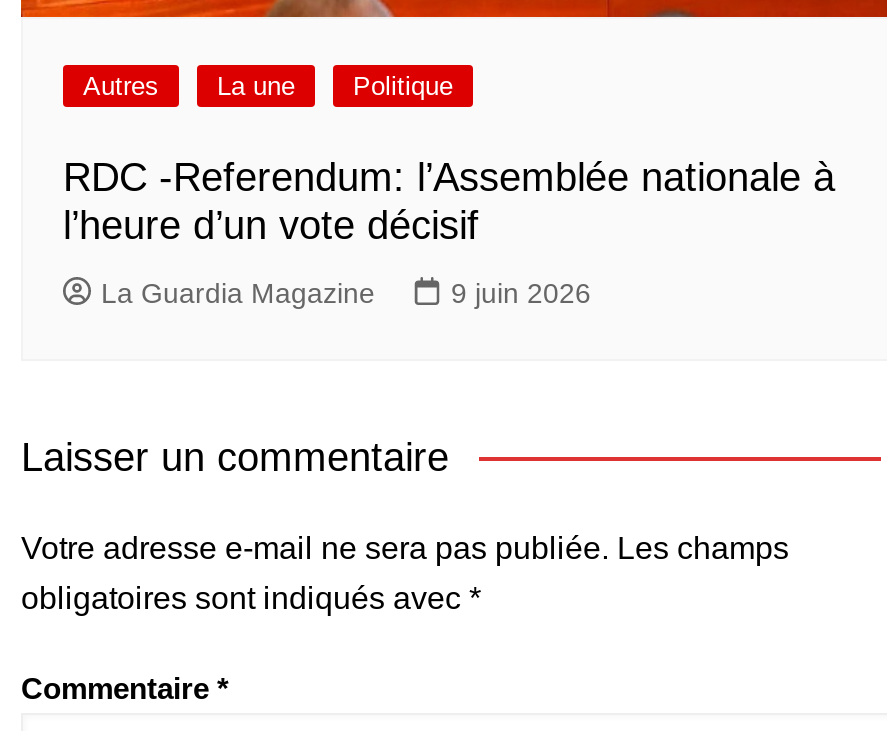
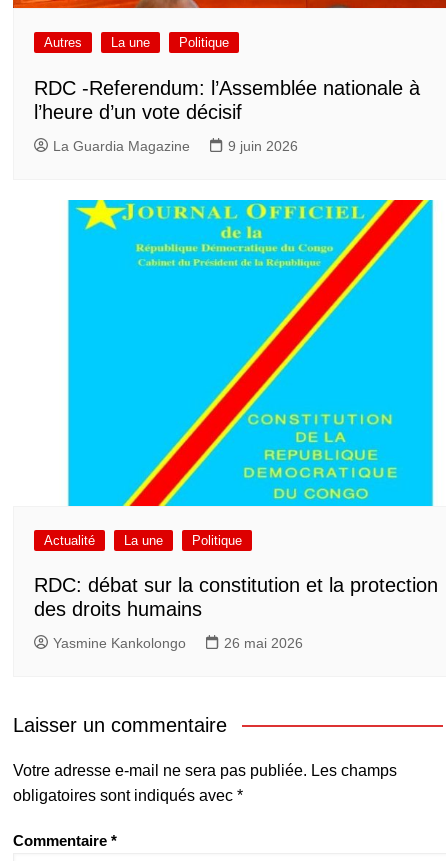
none -> [34,199,442,651] [image] | Actualité | La une | Politique | RDC: débat sur la constitution et la protection | des droits humains | Yasmine Kankolongo | 26 mai 2026

